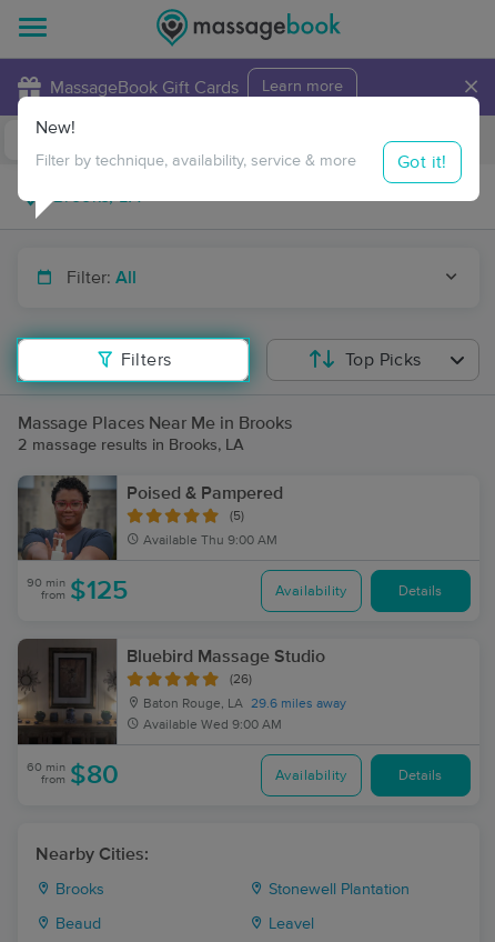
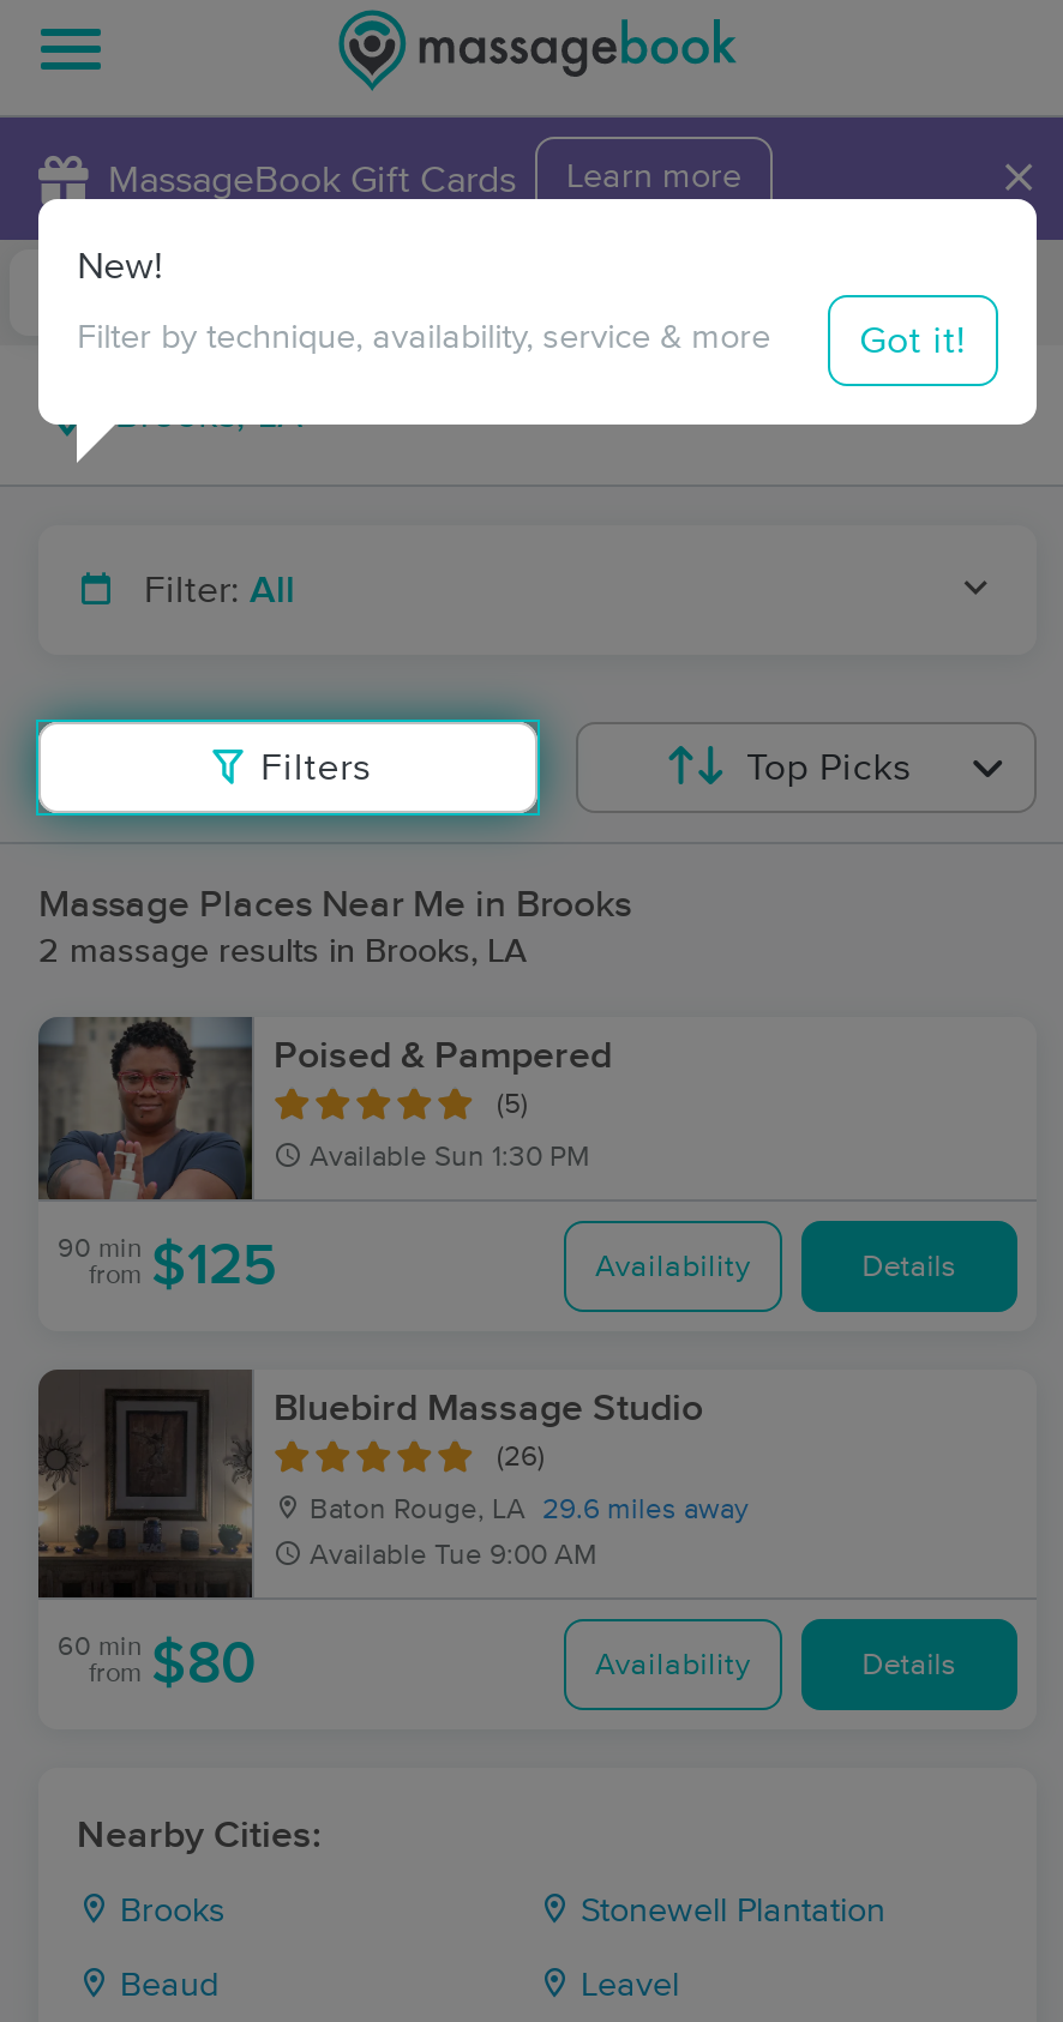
[143,534,277,548] Available Thu 9:00 AM -> [310,1144,590,1173] Available Sun 1:30 PM
[143,719,282,732] Available Wed 9:00 AM -> [310,1542,597,1571] Available Tue 9:00 AM

